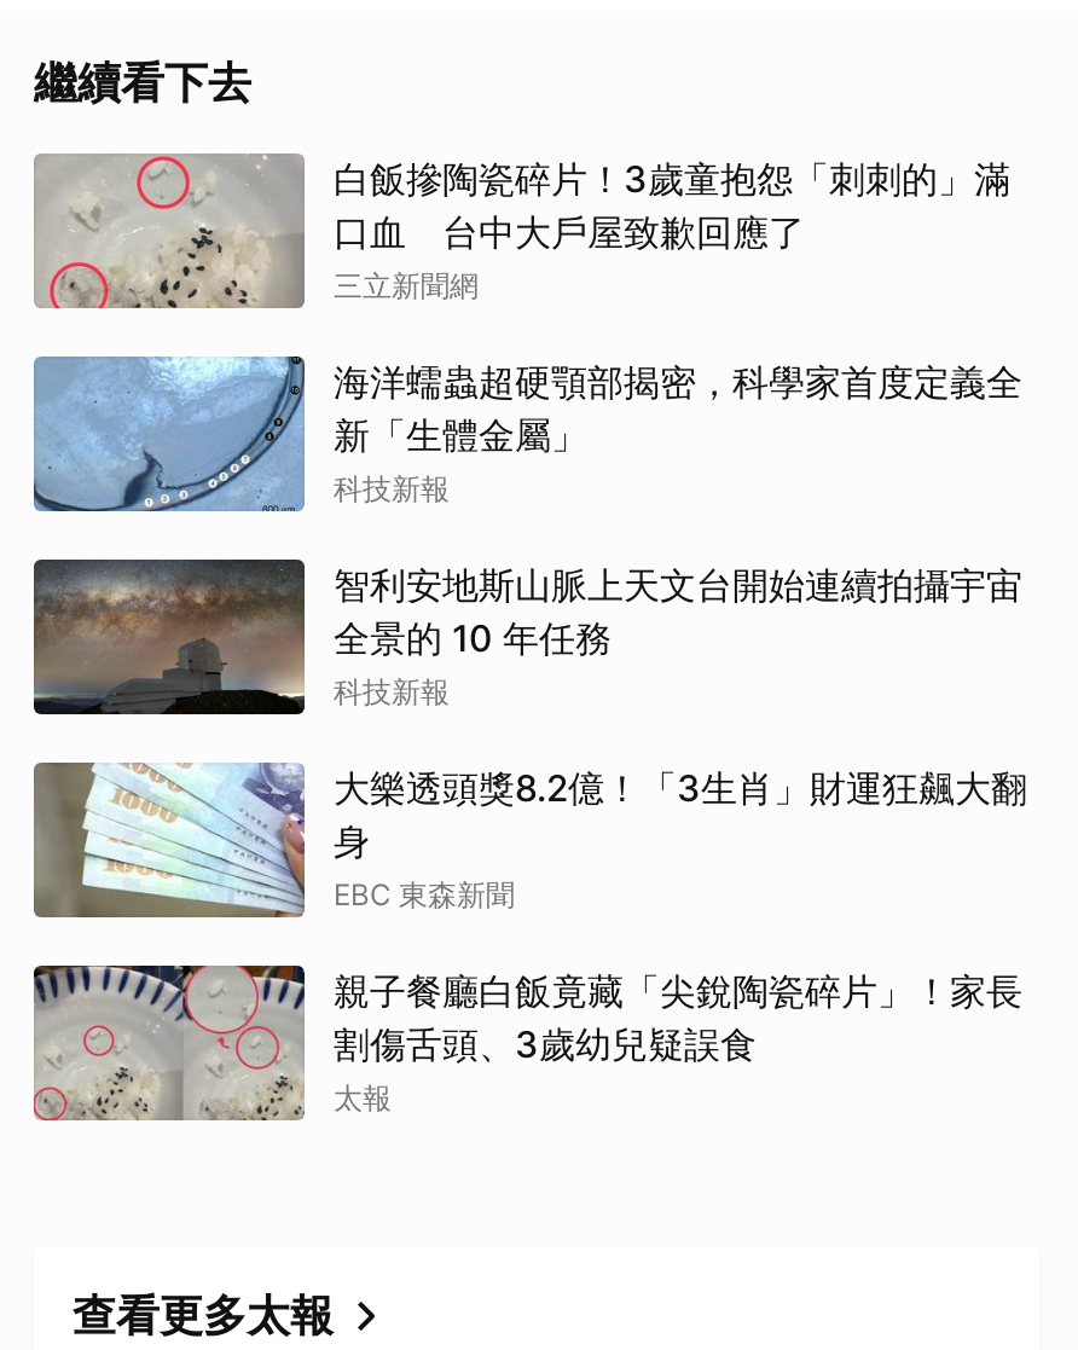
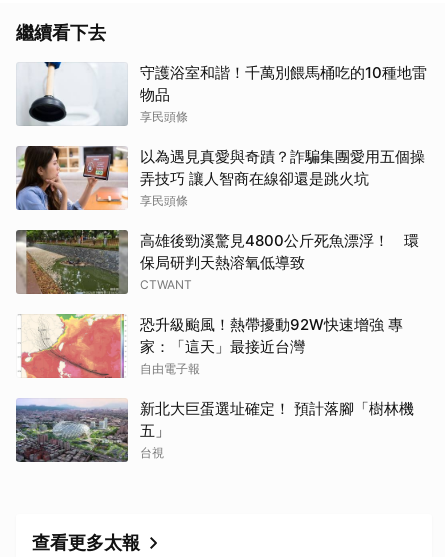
[34,153,1010,311] [image] | 白飯摻陶瓷碎片！3歲童抱怨「刺刺的」滿 | 口血 台中大戶屋致歉回應了 | 三立新聞網 -> [17,61,427,126] [image] | 守護浴室和諧！千萬別餵馬桶吃的10種地雷 | 物品 | 享民頭條
[31,354,1022,514] [image] | 海洋蠕蟲超硬顎部揭密，科學家首度定義全 | 新「生體金屬」 | 科技新報 -> [15,145,425,211] [image] | 以為遇見真愛與奇蹟？詐騙集團愛用五個操 | 弄技巧 讓人智商在線卻還是跳火坑 | 享民頭條
[31,557,1022,717] [image] | 智利安地斯山脈上天文台開始連續拍攝宇宙 | 全景的 10 年任務 | 科技新報 -> [16,230,419,295] [image] | 高雄後勁溪驚見4800公斤死魚漂浮！ 環 | 保局研判天熱溶氧低導致 | CTWANT
[31,760,1027,920] [image] | 大樂透頭獎8.2億！「3生肖」財運狂飆大翻 | 身 | EBC 東森新聞 -> [16,313,403,379] [image] | 恐升級颱風！熱帶擾動92W快速增強 專 | 家：「這天」最接近台灣 | 自由電子報
[31,963,1022,1123] [image] | 親子餐廳白飯竟藏「尖銳陶瓷碎片」！家長 | 割傷舌頭、3歲幼兒疑誤食 | 太報 -> [15,398,414,463] [image] | 新北大巨蛋選址確定！ 預計落腳「樹林機 | 五」 | 台視

